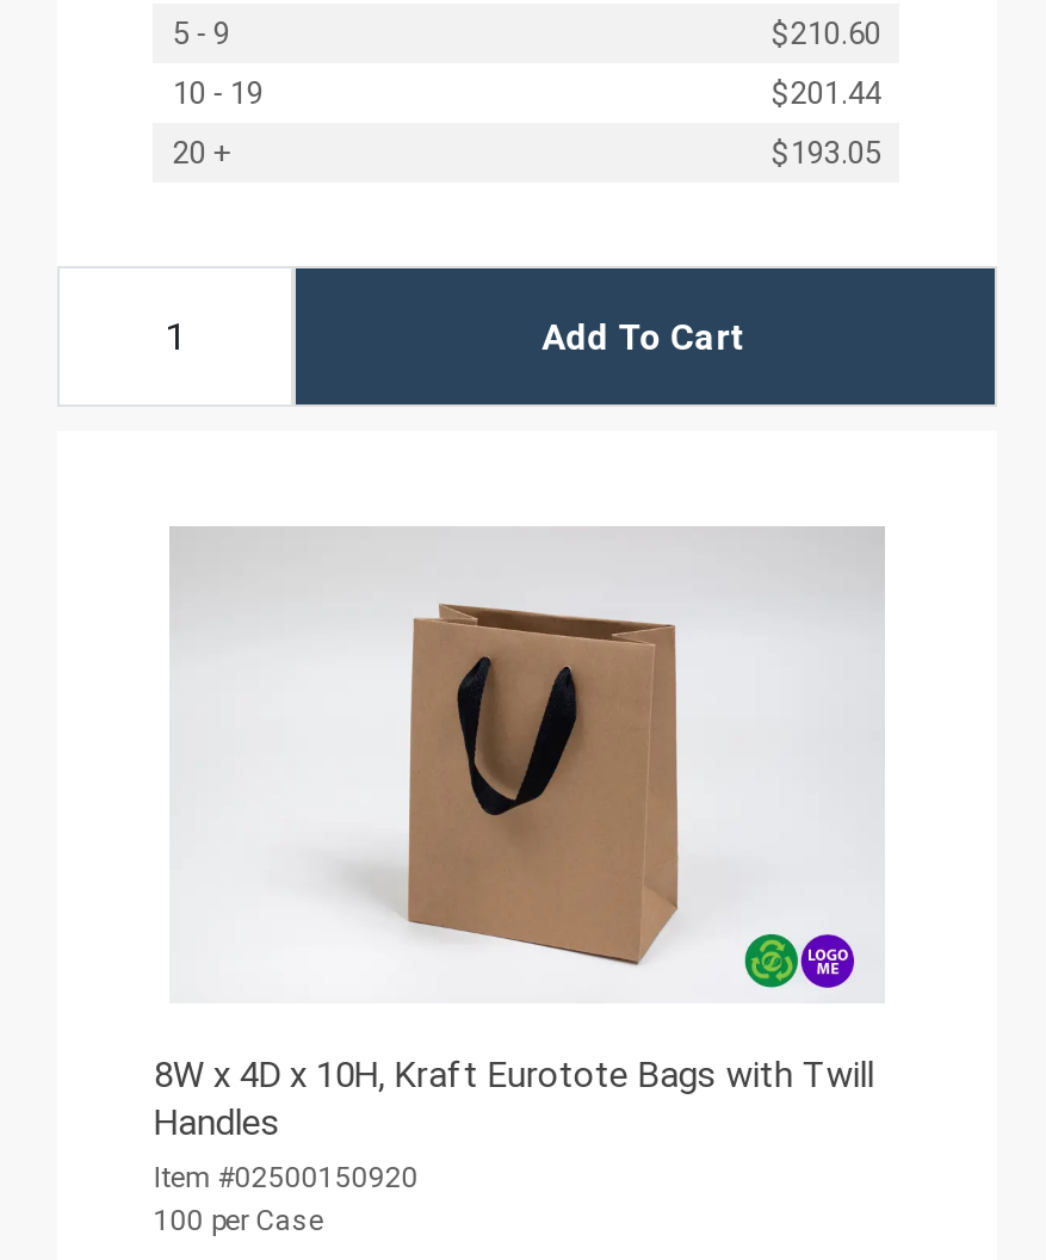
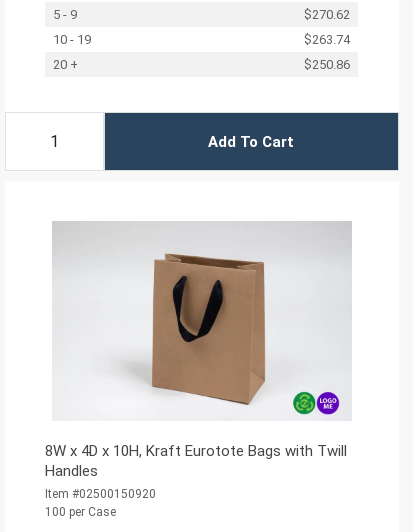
[771,16,881,51] $210.60 -> [304,7,350,22] $270.62
[771,75,881,111] $201.44 -> [304,32,350,47] $263.74
[771,135,881,171] $193.05 -> [304,57,350,72] $250.86

